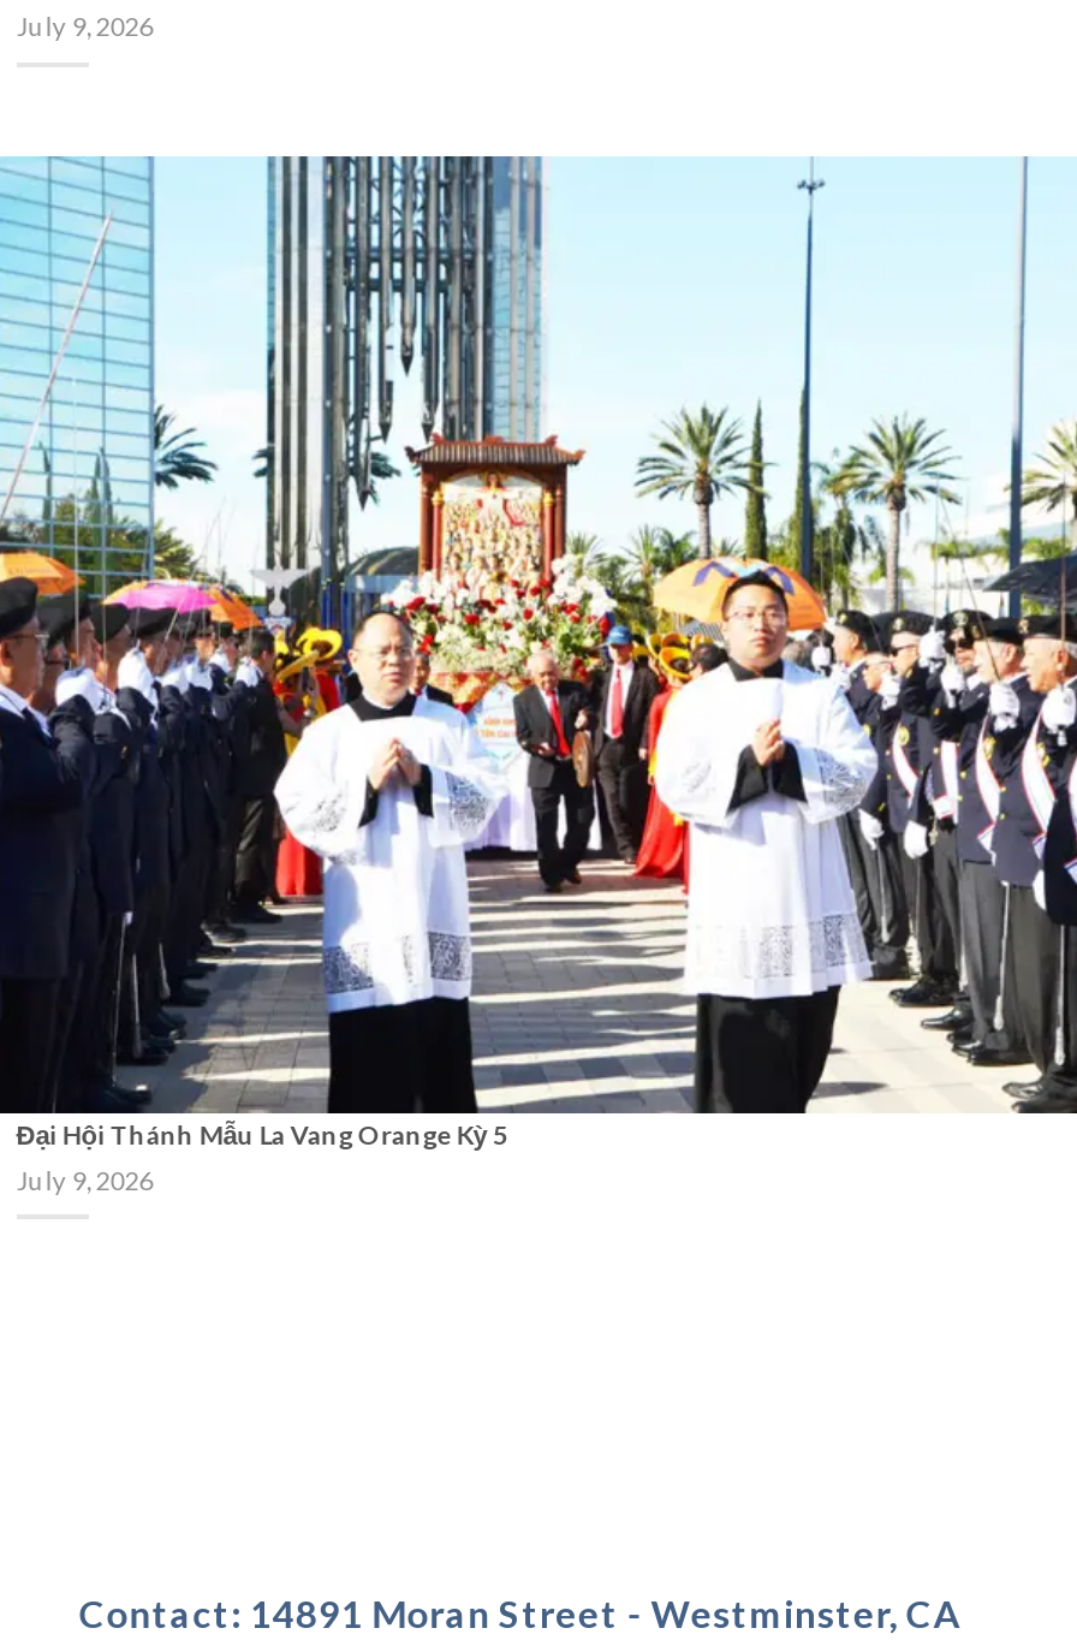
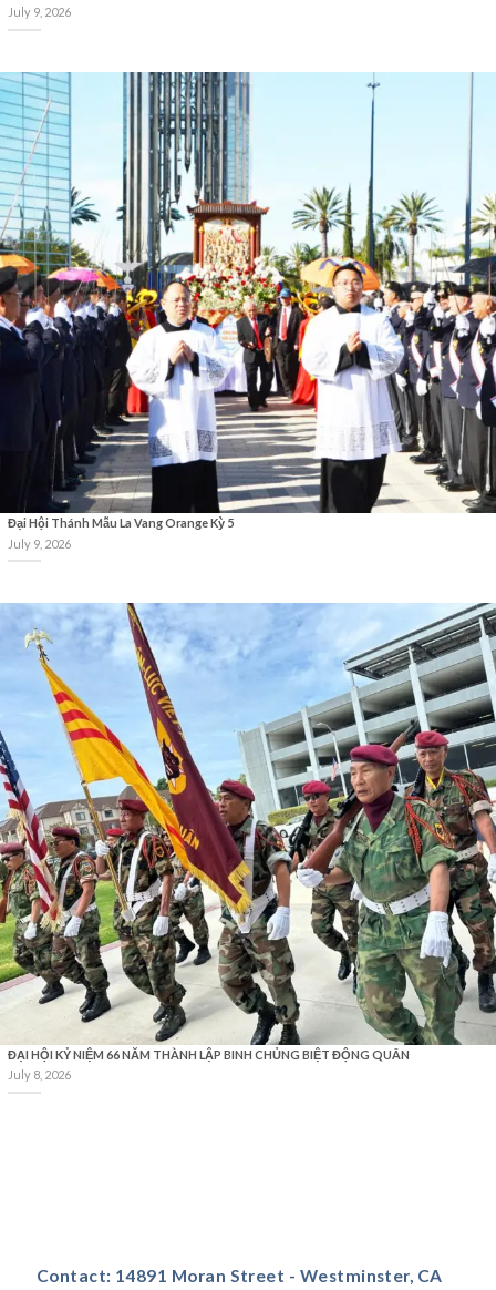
none -> [3,602,493,1082] [image] | ĐẠI HỘI KỶ NIỆM 66 NĂM THÀNH LẬP BINH CHỦNG BIỆT ĐỘNG QUÂN | July 8, 2026

